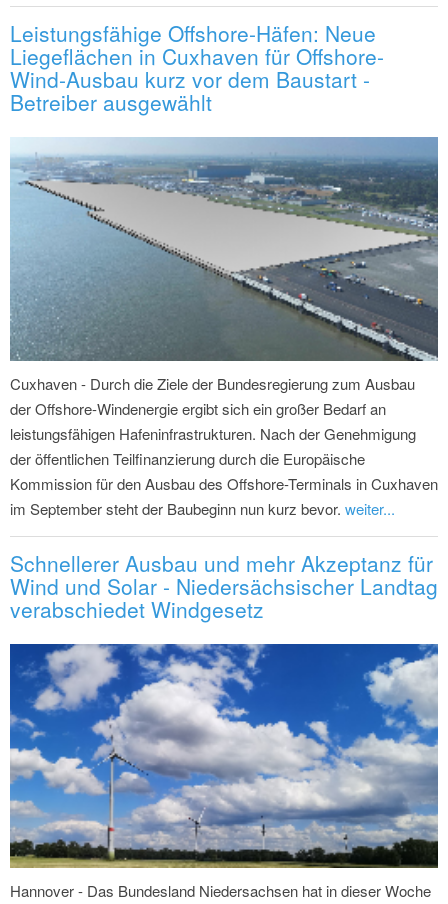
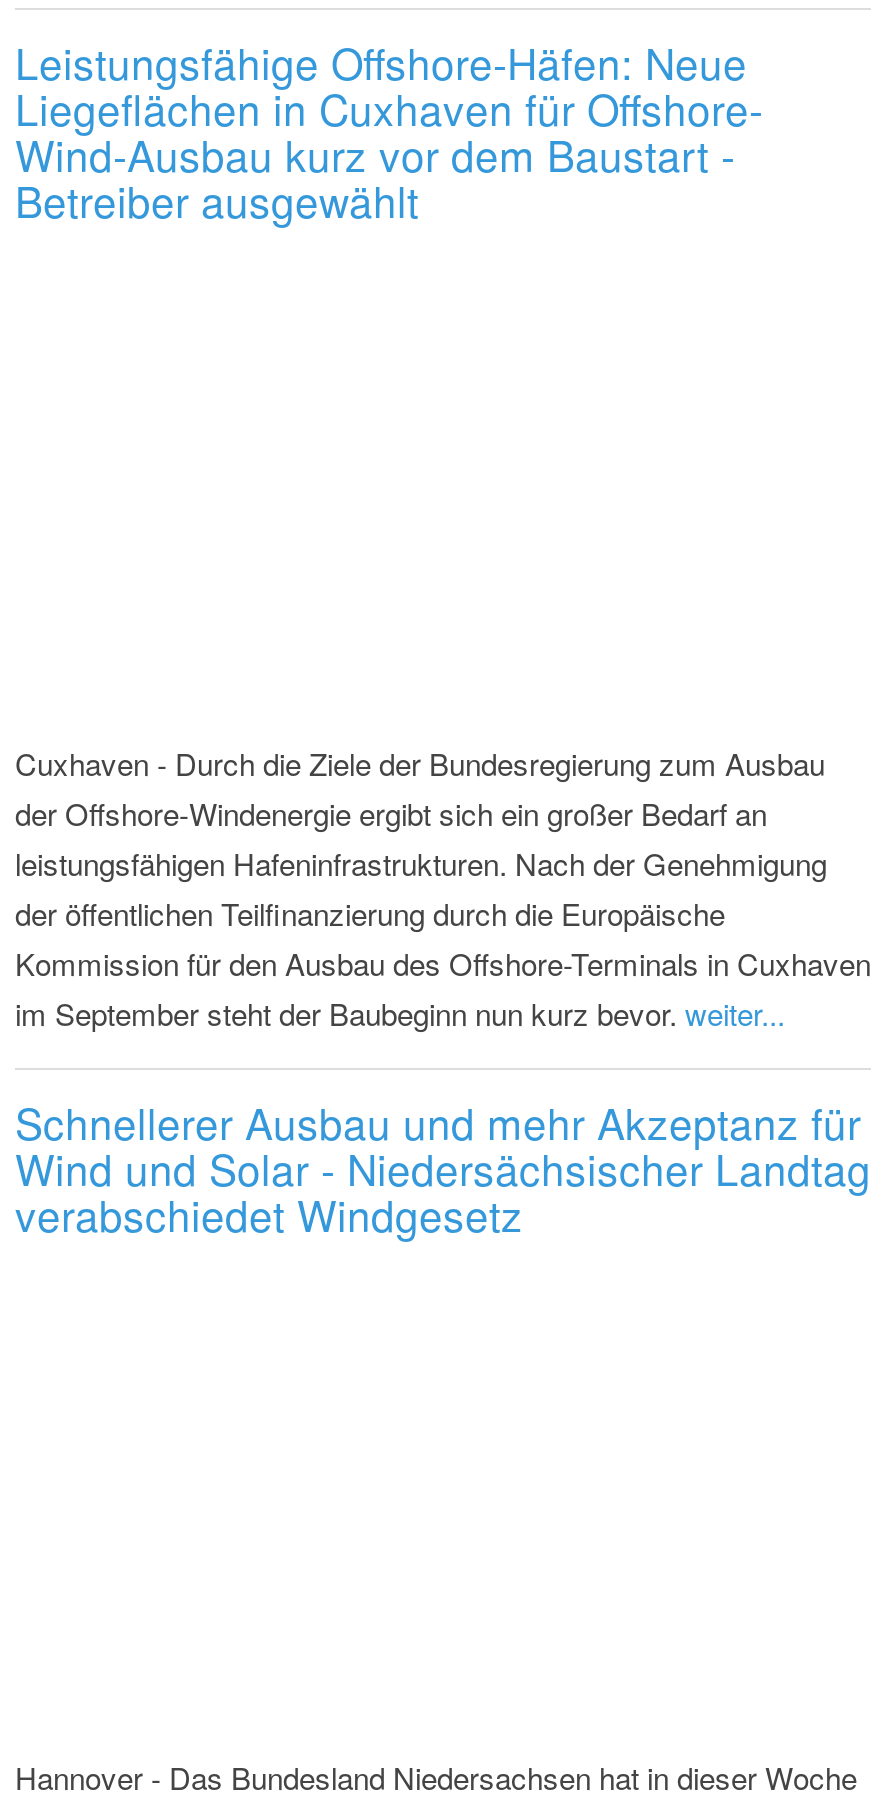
[9,136,439,362] [image] -> none
[9,643,439,869] [image] -> none

